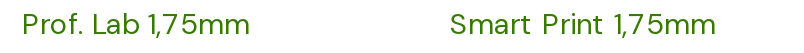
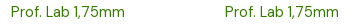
[450,5,716,43] Smart Print 1,75mm -> [225,3,339,22] Prof. Lab 1,75mm

